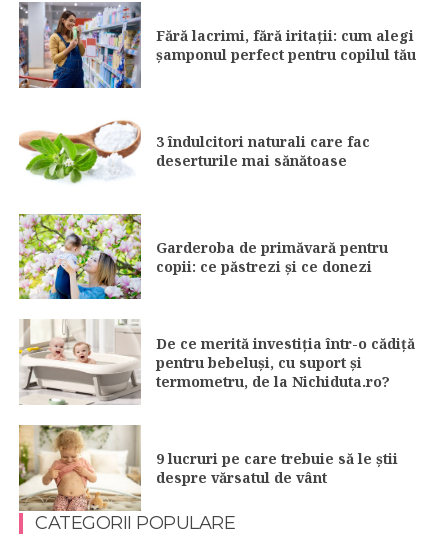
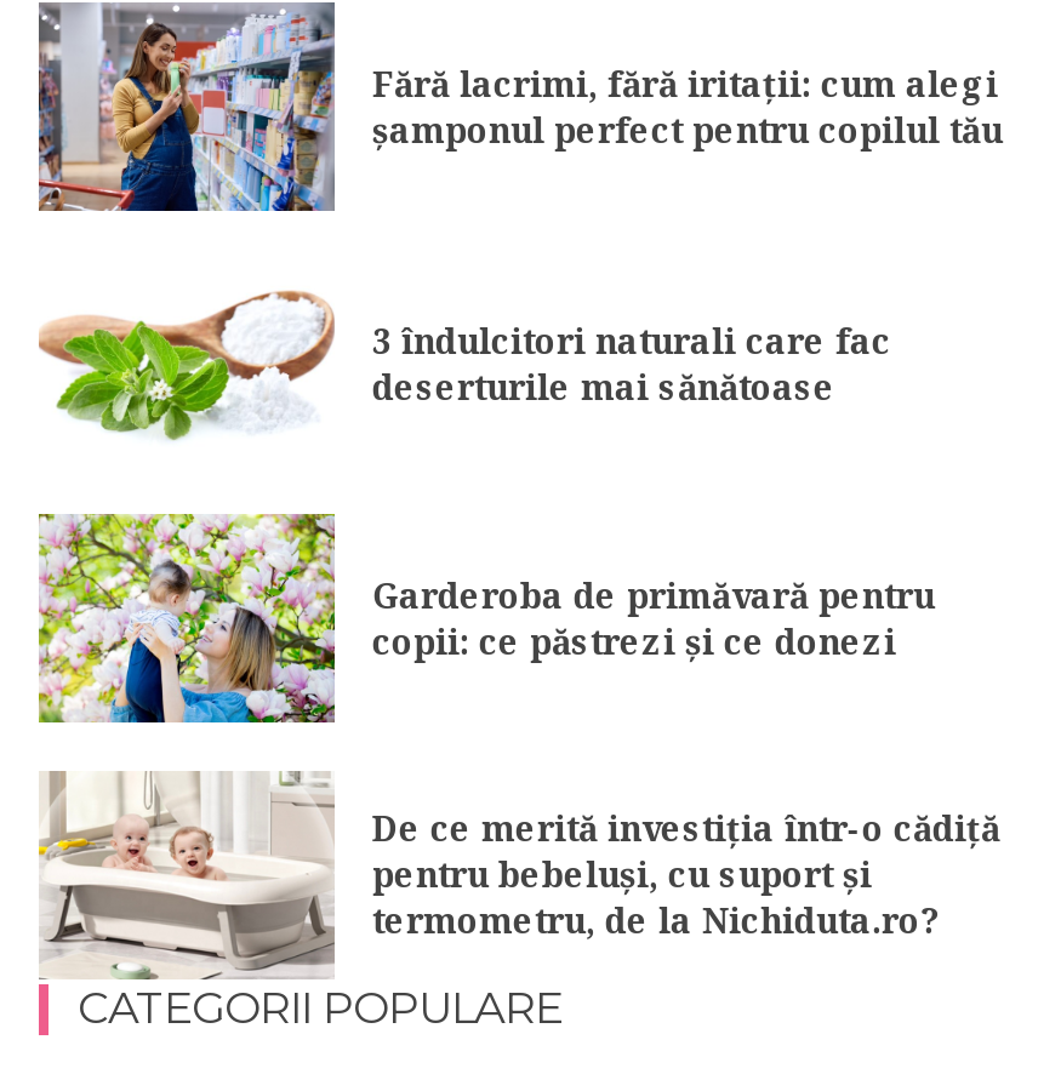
[18,424,398,511] [image] | 9 lucruri pe care trebuie să le știi | despre vărsatul de vânt -> none

